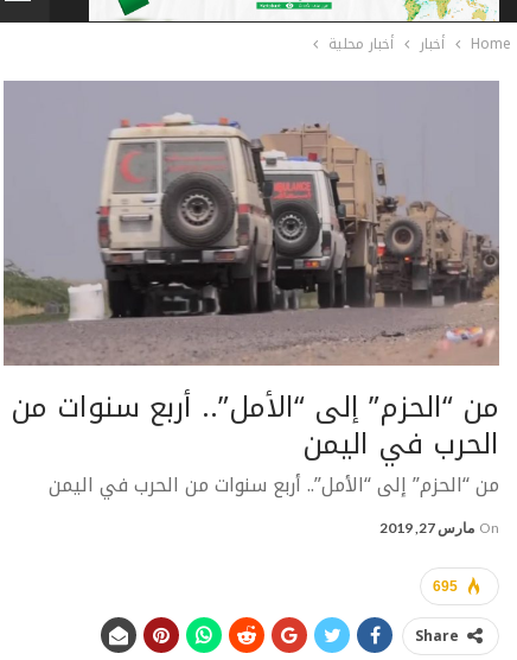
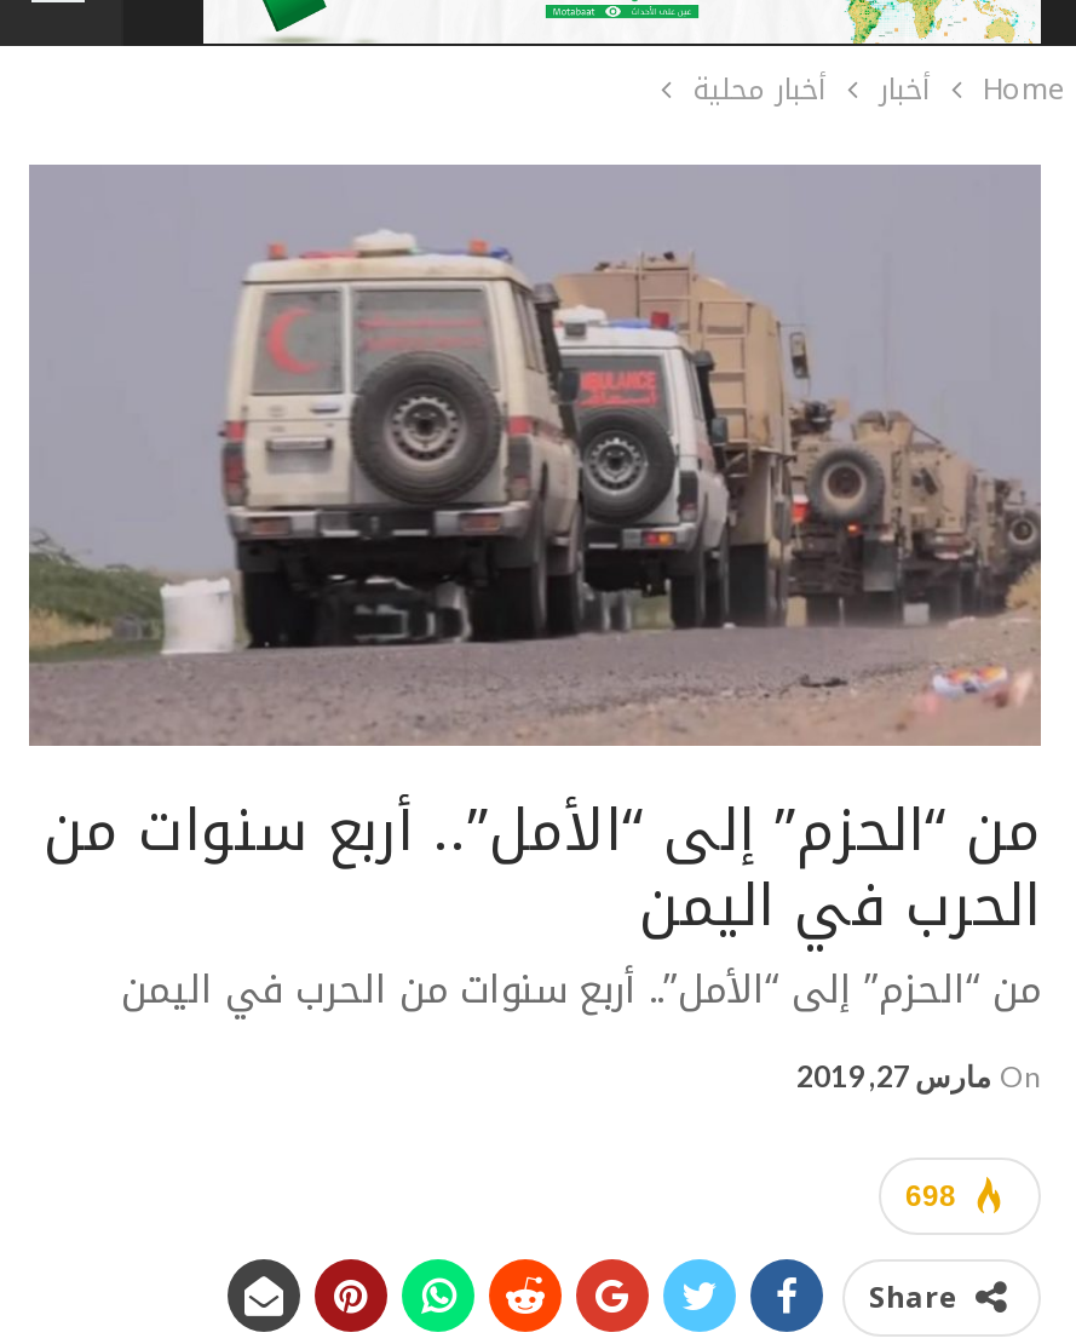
[433,578,458,594] 695 -> [905,1178,956,1212] 698

